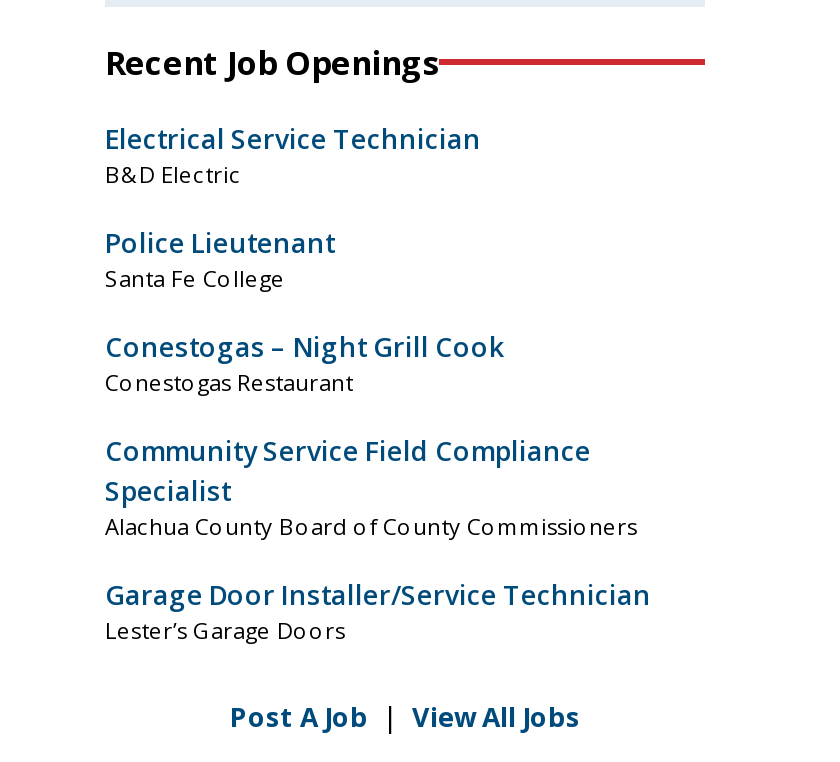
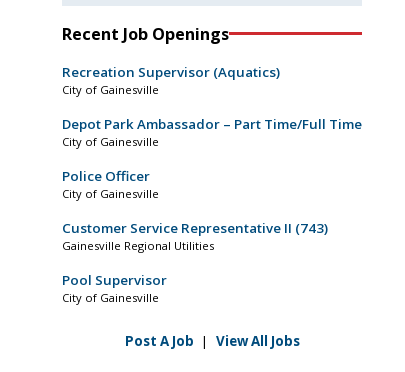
[105,120,481,188] Electrical Service Technician | B&D Electric -> [62,62,280,96] Recreation Supervisor (Aquatics) | City of Gainesville
[105,224,335,292] Police Lieutenant | Santa Fe College -> [62,114,362,148] Depot Park Ambassador – Part Time/Full Time | City of Gainesville
[105,328,505,396] Conestogas – Night Grill Cook | Conestogas Restaurant -> [62,166,159,200] Police Officer | City of Gainesville
[105,432,637,540] Community Service Field Compliance | Specialist | Alachua County Board of County Commissioners -> [62,218,328,252] Customer Service Representative II (743) | Gainesville Regional Utilities
[105,576,651,644] Garage Door Installer/Service Technician | Lester’s Garage Doors -> [62,270,167,304] Pool Supervisor | City of Gainesville

